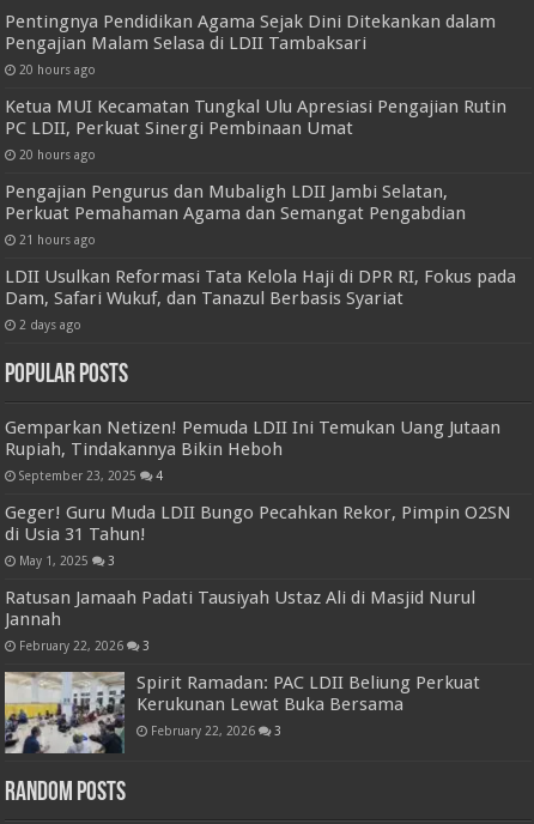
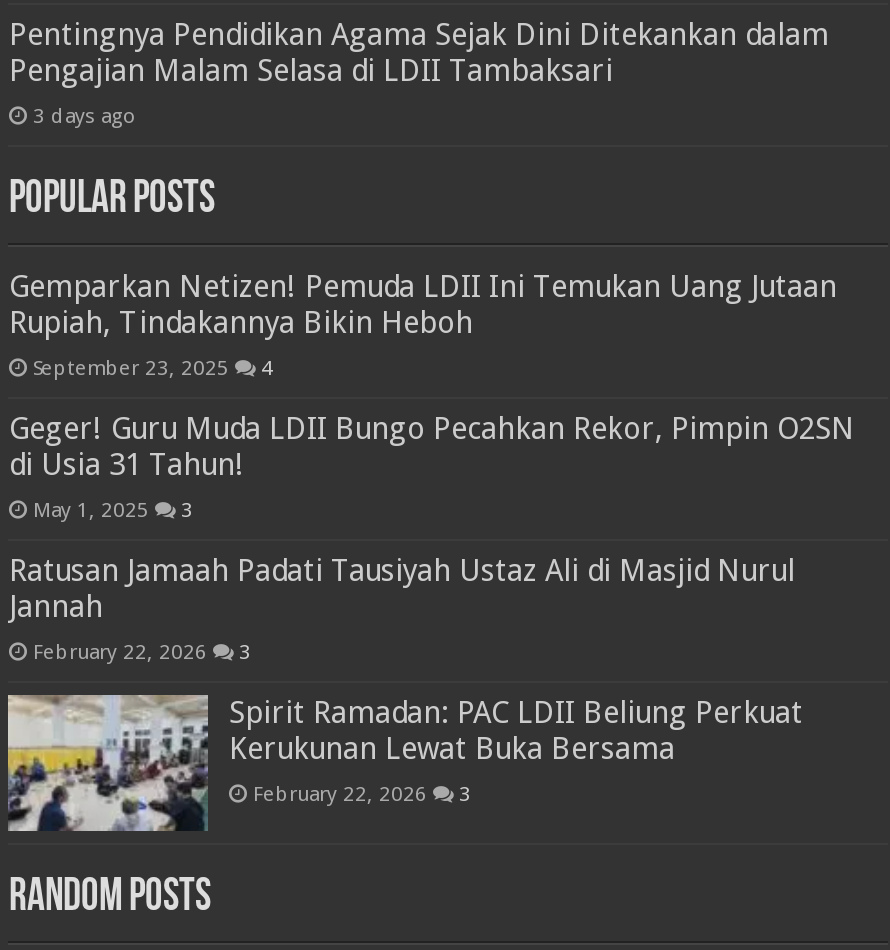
[5,62,517,332] 20 hours ago | Ketua MUI Kecamatan Tungkal Ulu Apresiasi Pengajian Rutin | PC LDII, Perkuat Sinergi Pembinaan Umat | 20 hours ago | Pengajian Pengurus dan Mubaligh LDII Jambi Selatan, | Perkuat Pemahaman Agama dan Semangat Pengabdian | 21 hours ago | LDII Usulkan Reformasi Tata Kelola Haji di DPR RI, Fokus pada | Dam, Safari Wukuf, dan Tanazul Berbasis Syariat | 2 days ago -> [33,103,137,127] 3 days ago

